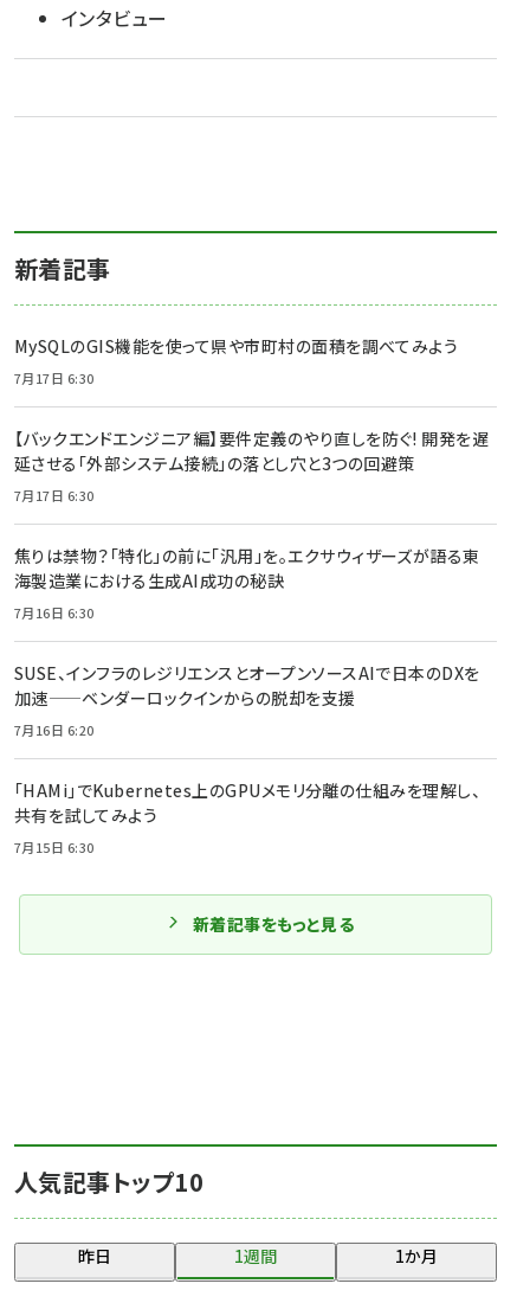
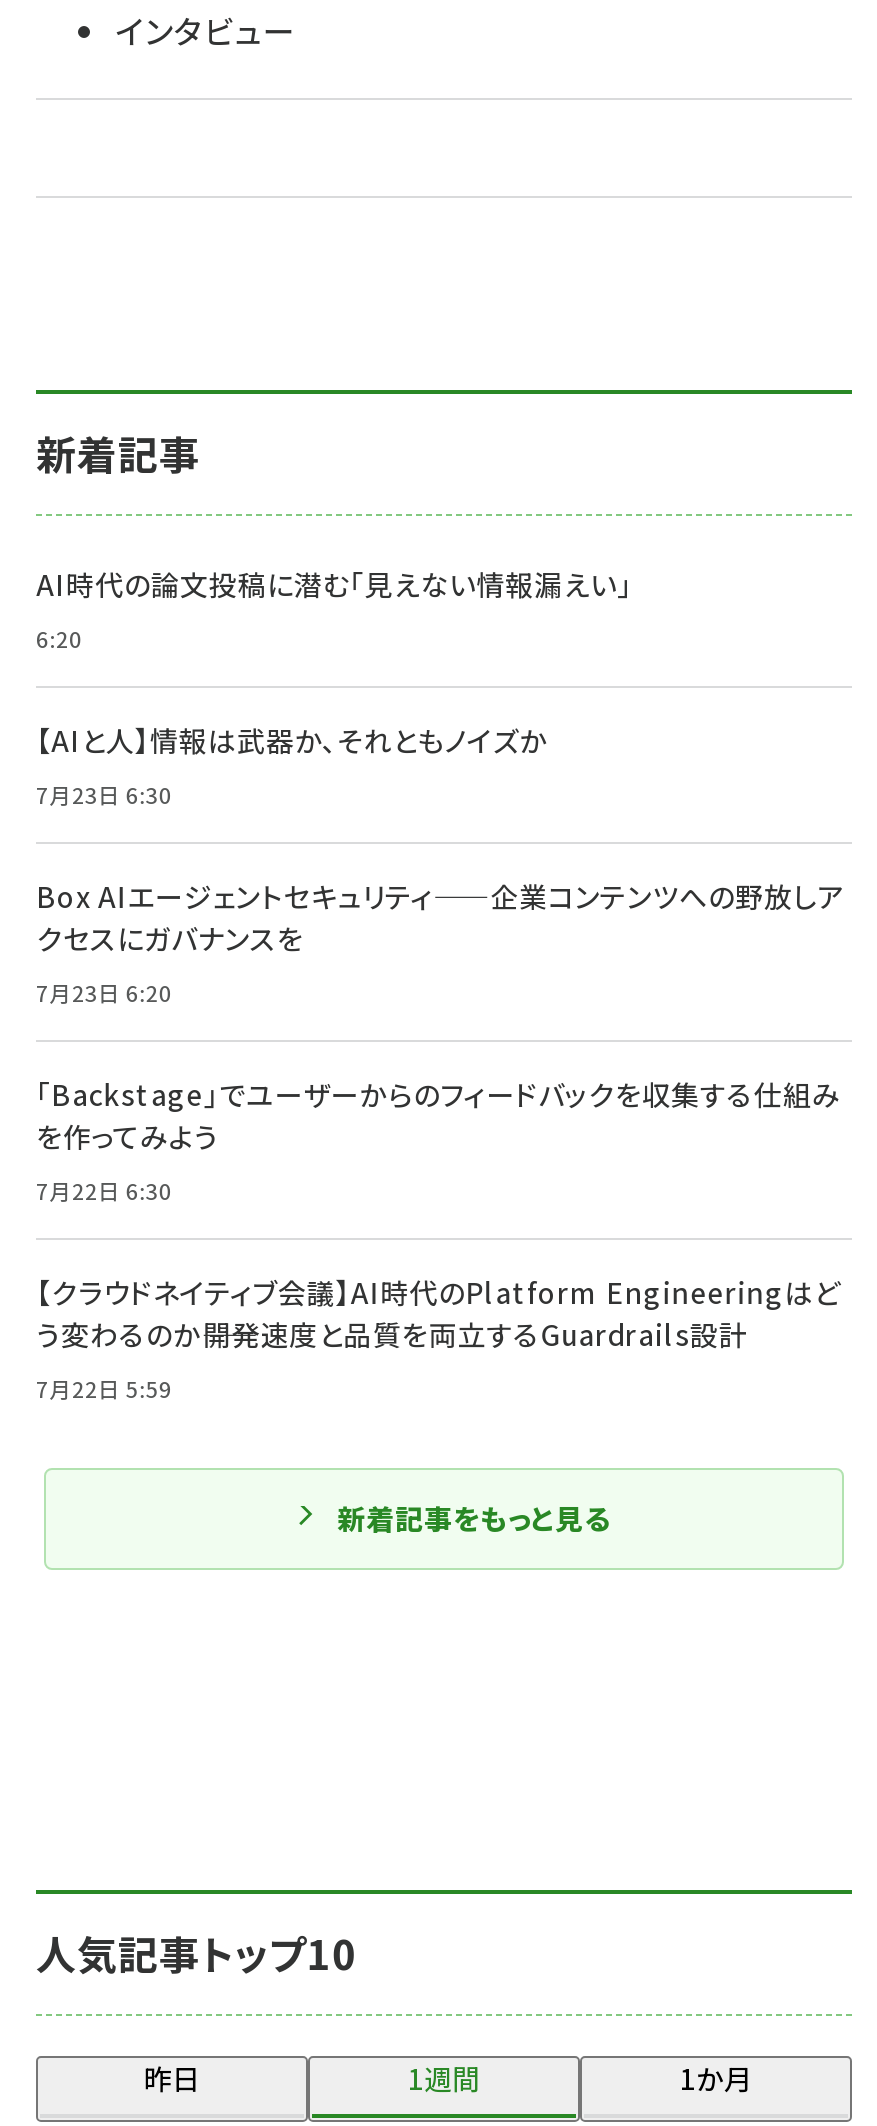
[14,334,458,387] MySQLのGIS機能を使って県や市町村の面積を調べてみよう | 7月17日 6:30 -> [36,564,632,654] AI時代の論文投稿に潜む「見えない情報漏えい」 | 6:20
[14,426,489,505] 【バックエンドエンジニア編】要件定義のやり直しを防ぐ! 開発を遅 | 延させる「外部システム接続」の落とし穴と3つの回避策 | 7月17日 6:30 -> [36,720,548,810] 【AIと人】情報は武器か、それともノイズか | 7月23日 6:30
[14,544,480,622] 焦りは禁物？「特化」の前に「汎用」を。エクサウィザーズが語る東 | 海製造業における生成AI成功の秘訣 | 7月16日 6:30 -> [36,876,845,1008] Box AIエージェントセキュリティ——企業コンテンツへの野放しア | クセスにガバナンスを | 7月23日 6:20
[14,661,480,739] SUSE、インフラのレジリエンスとオープンソースAIで日本のDXを | 加速——ベンダーロックインからの脱却を支援 | 7月16日 6:20 -> [36,1074,841,1206] 「Backstage」でユーザーからのフィードバックを収集する仕組み | を作ってみよう | 7月22日 6:30
[14,778,481,856] 「HAMi」でKubernetes上のGPUメモリ分離の仕組みを理解し、 | 共有を試してみよう | 7月15日 6:30 -> [36,1272,840,1404] 【クラウドネイティブ会議】AI時代のPlatform Engineeringはど | う変わるのか――開発速度と品質を両立するGuardrails設計 | 7月22日 5:59

